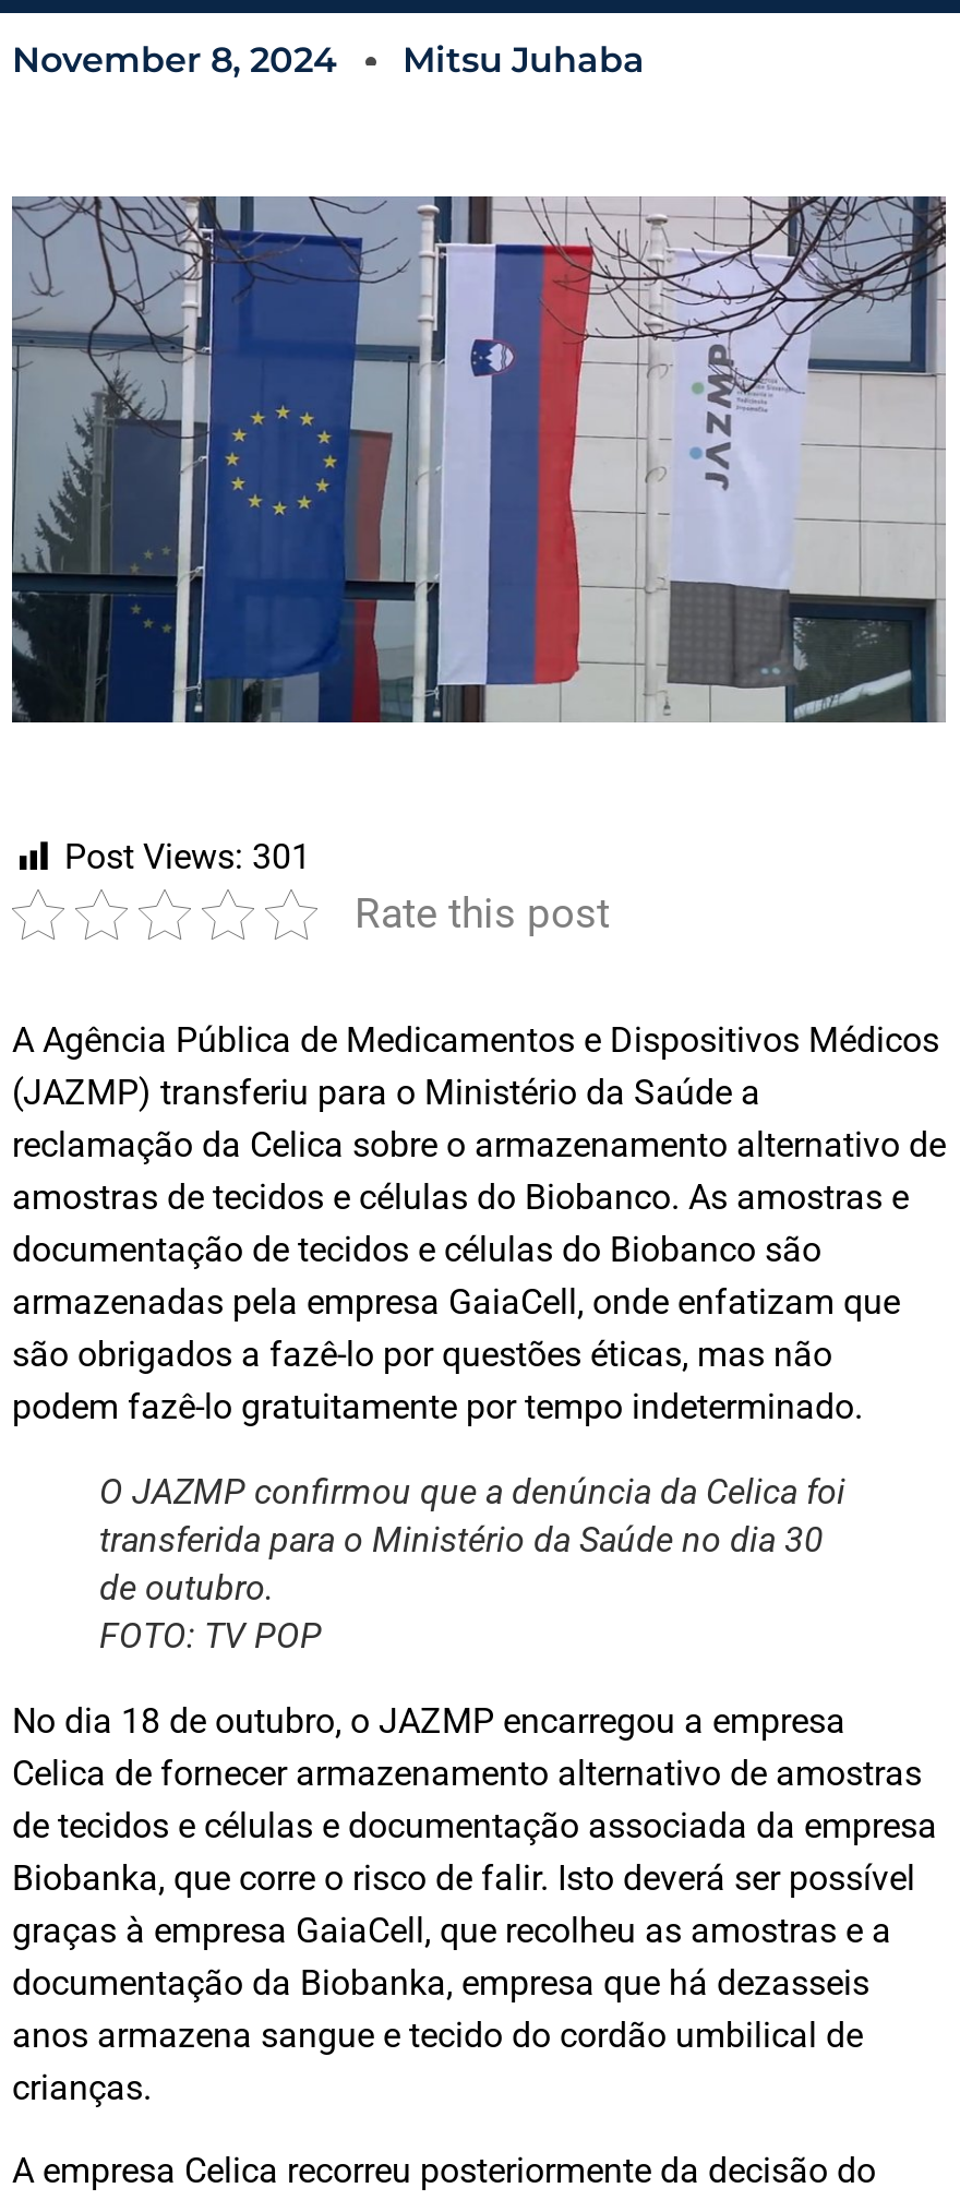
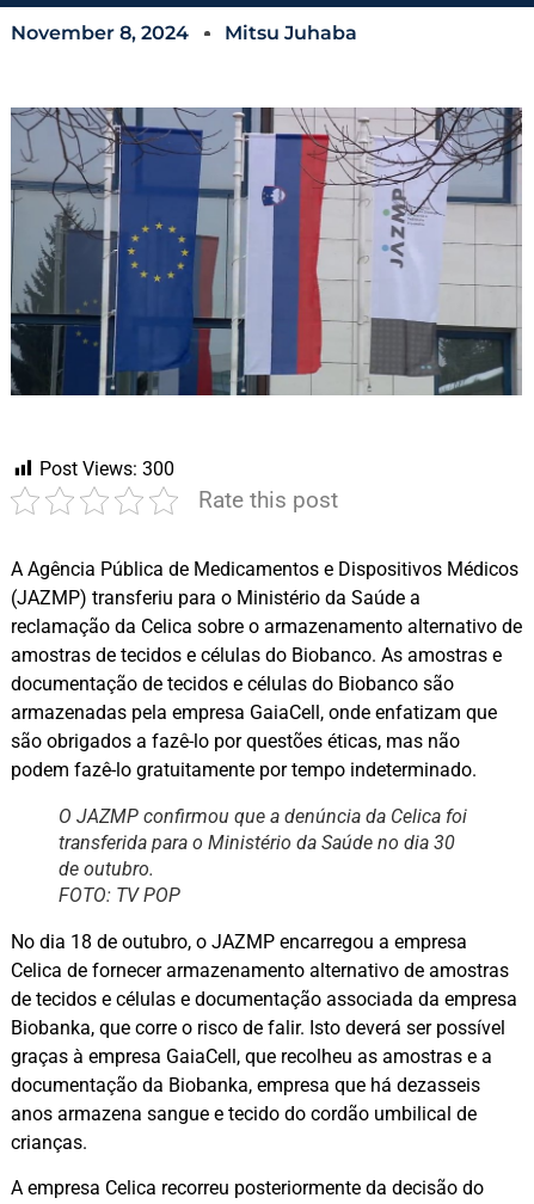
[64,836,311,877] Post Views: 301 -> [39,457,174,480] Post Views: 300

